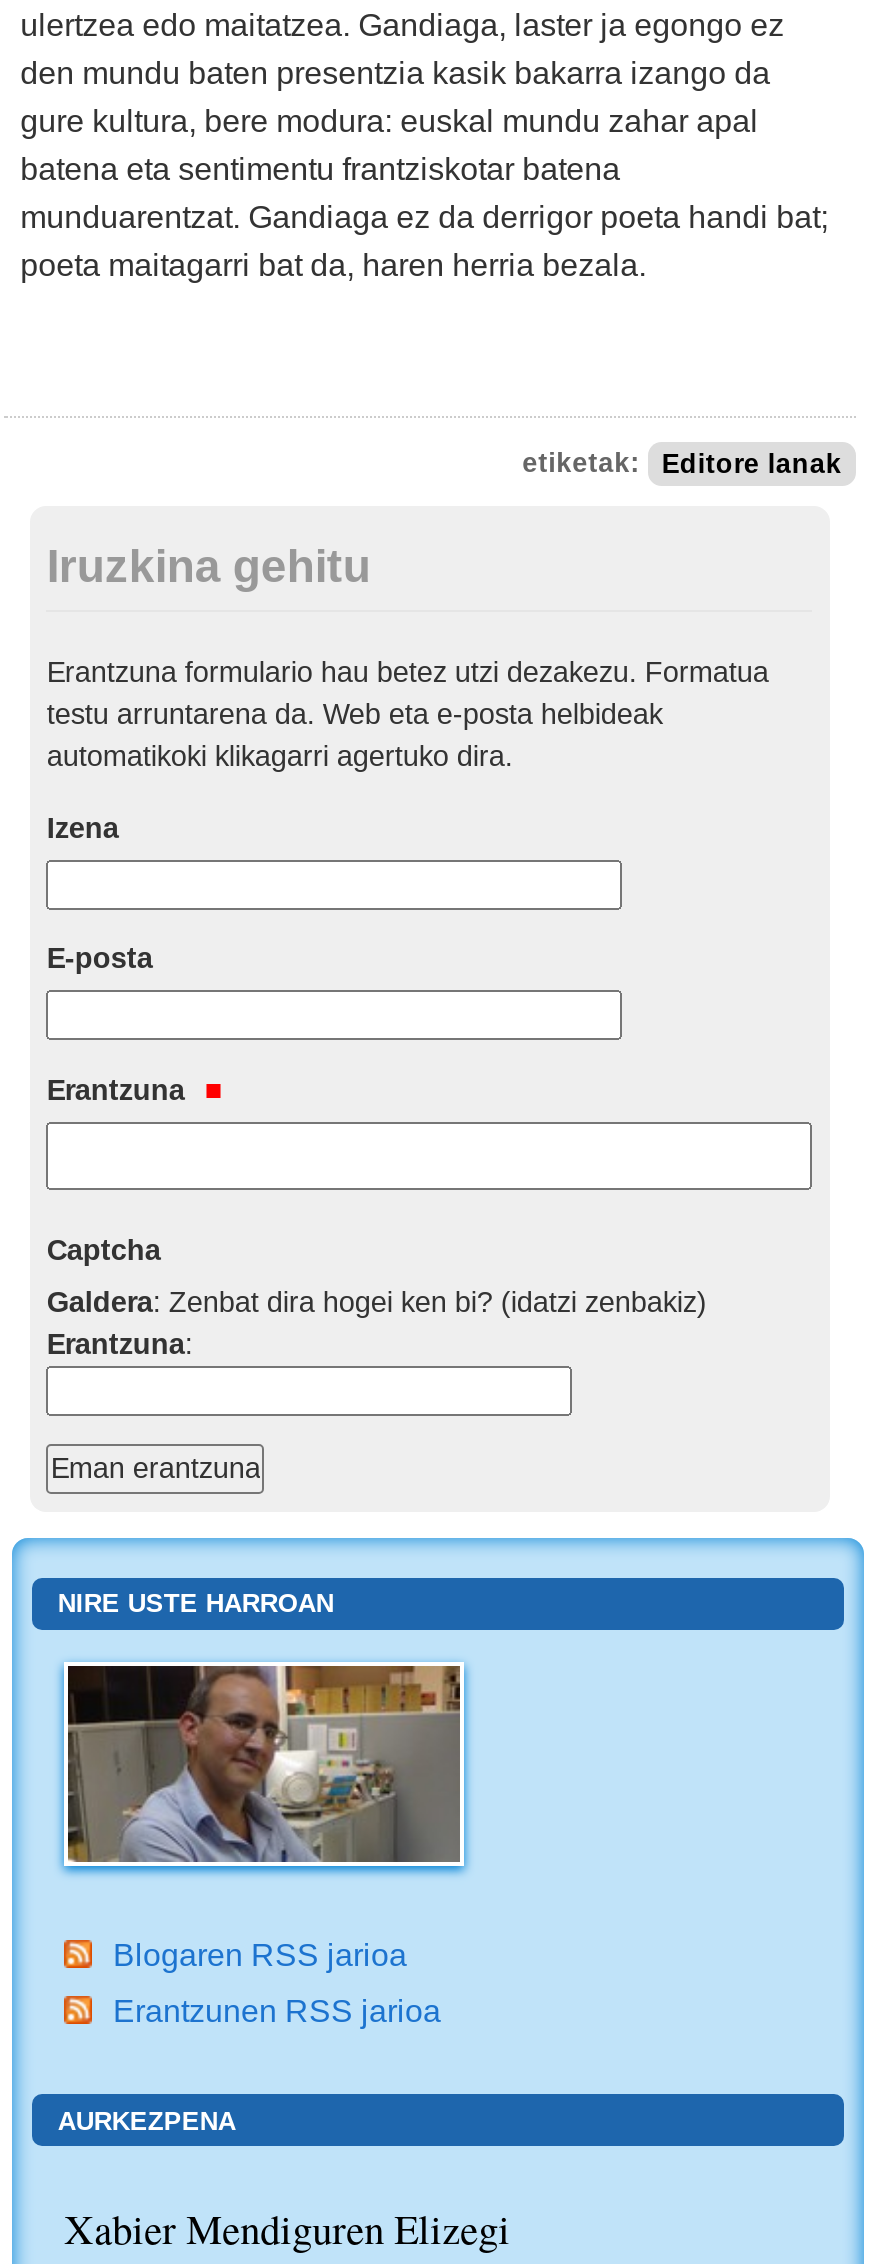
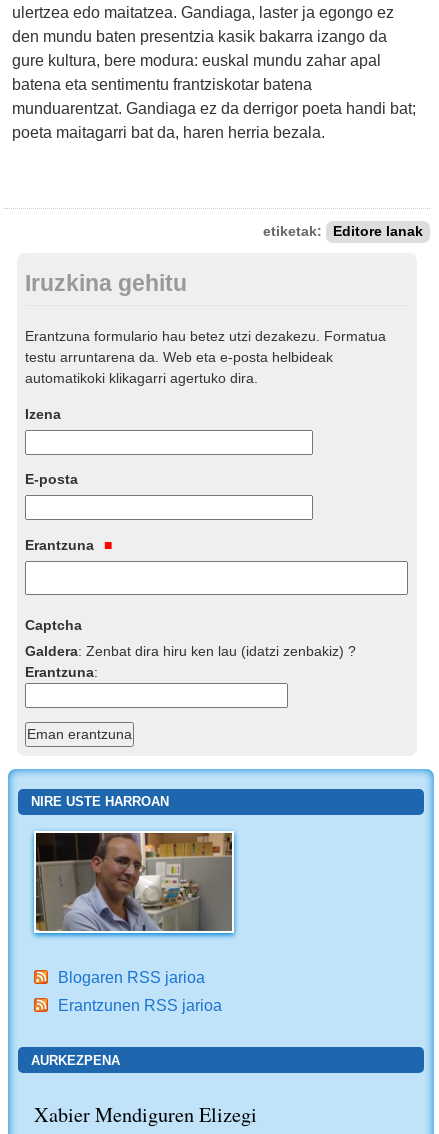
[47,1286,707,1318] Galdera: Zenbat dira hogei ken bi? (idatzi zenbakiz) -> [25,643,356,659] Galdera: Zenbat dira hiru ken lau (idatzi zenbakiz) ?

